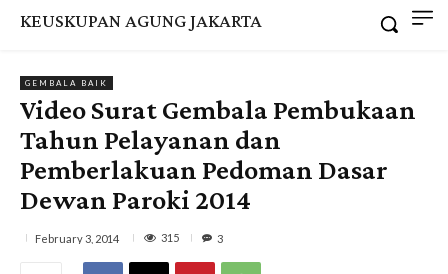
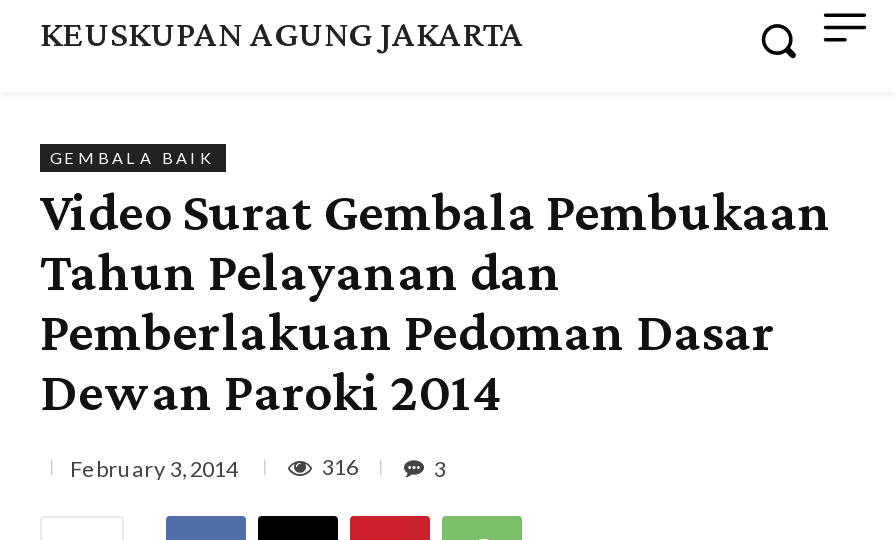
[161,231,179,244] 315 -> [322,454,358,480] 316

